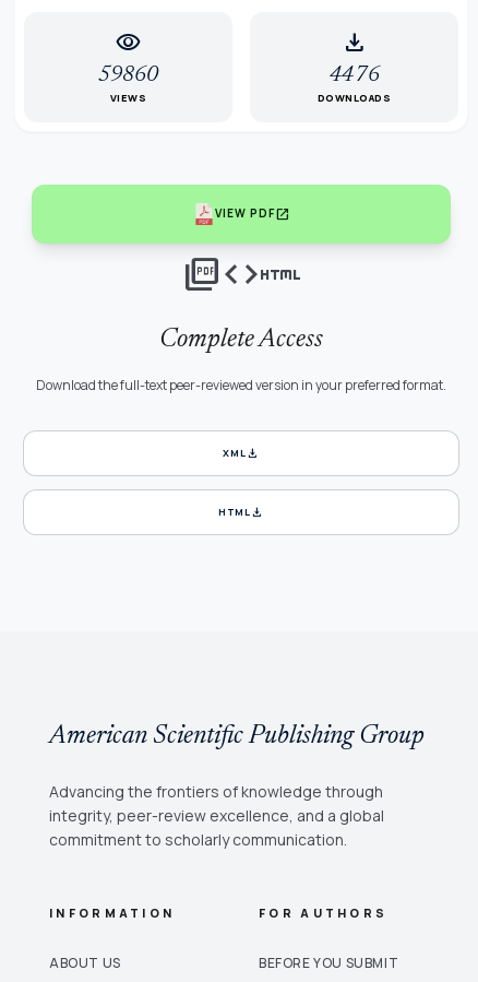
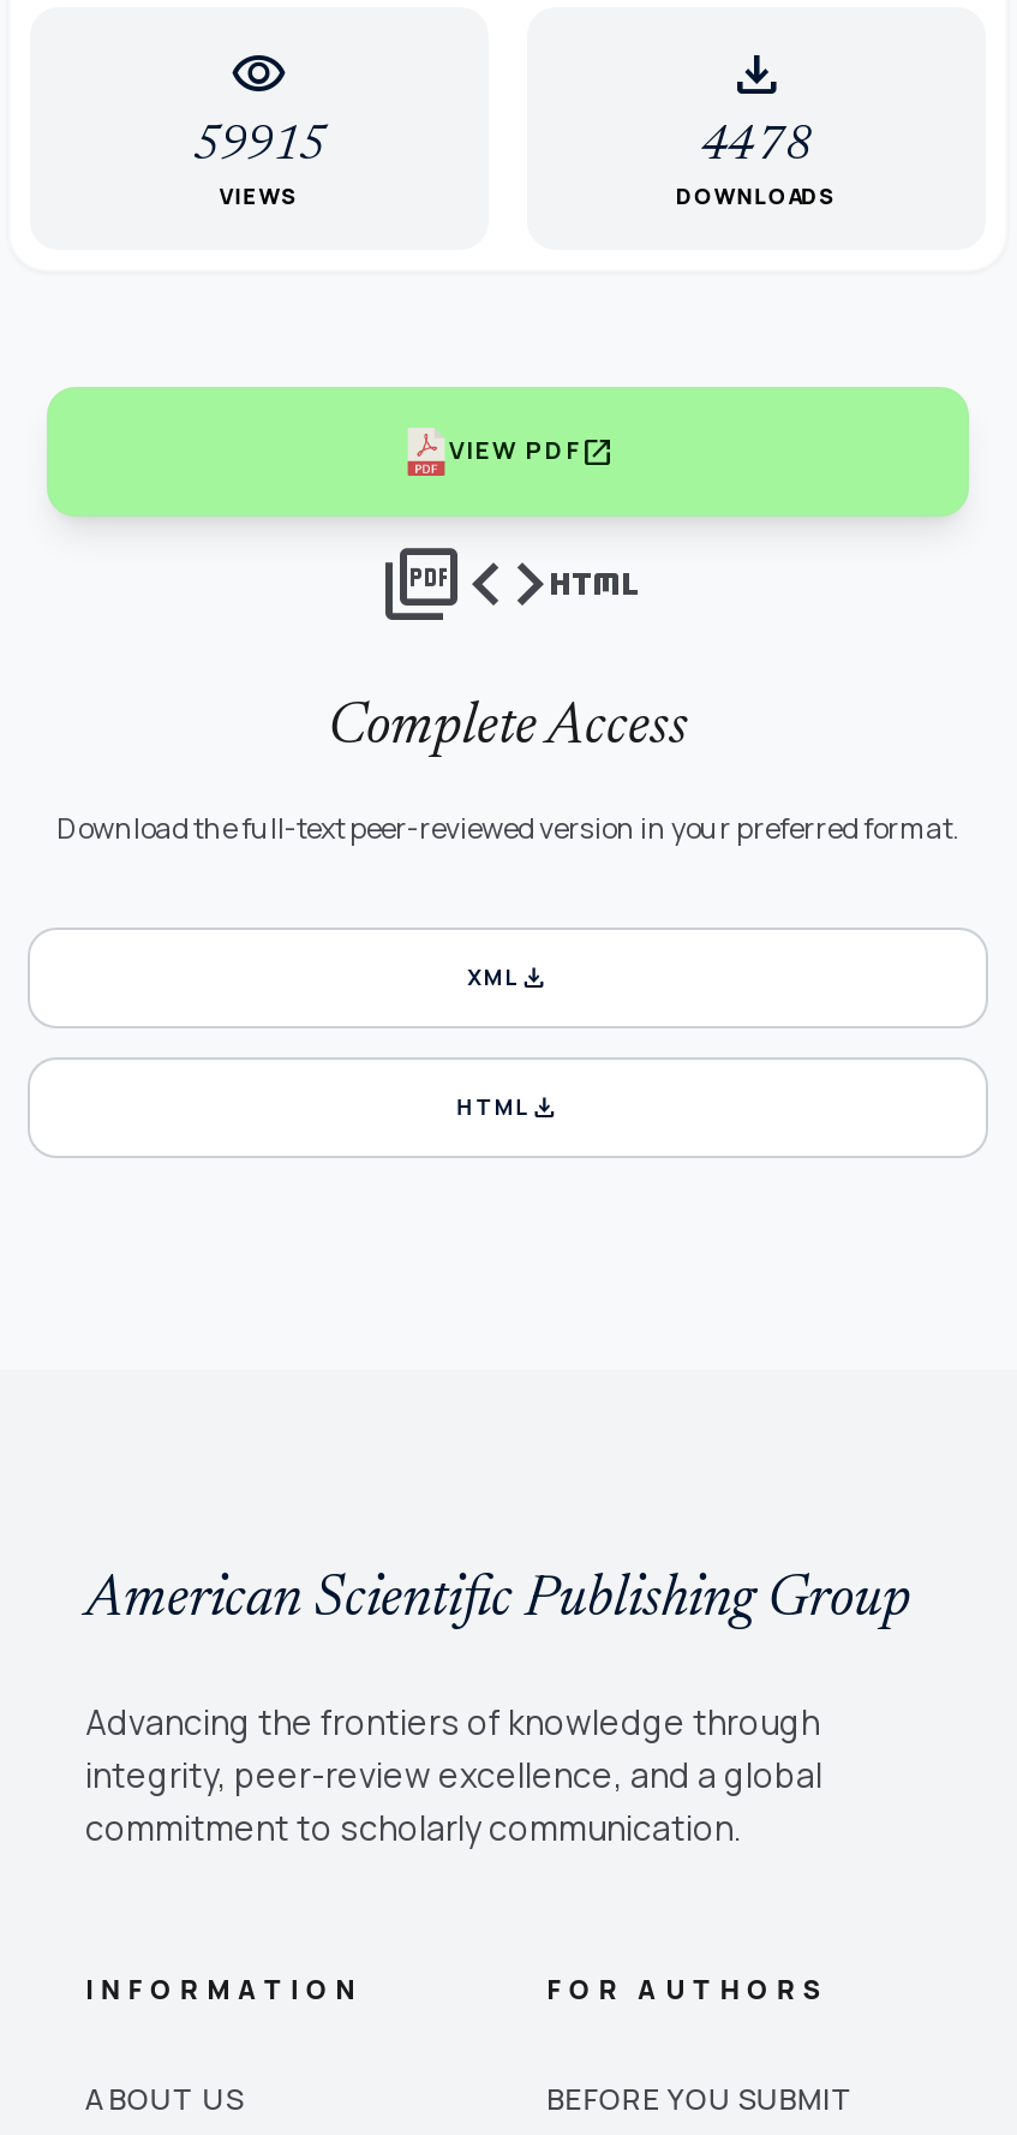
[98,64,158,86] 59860 -> [193,121,325,169] 59915
[329,64,379,86] 4476 -> [701,121,812,169] 4478

